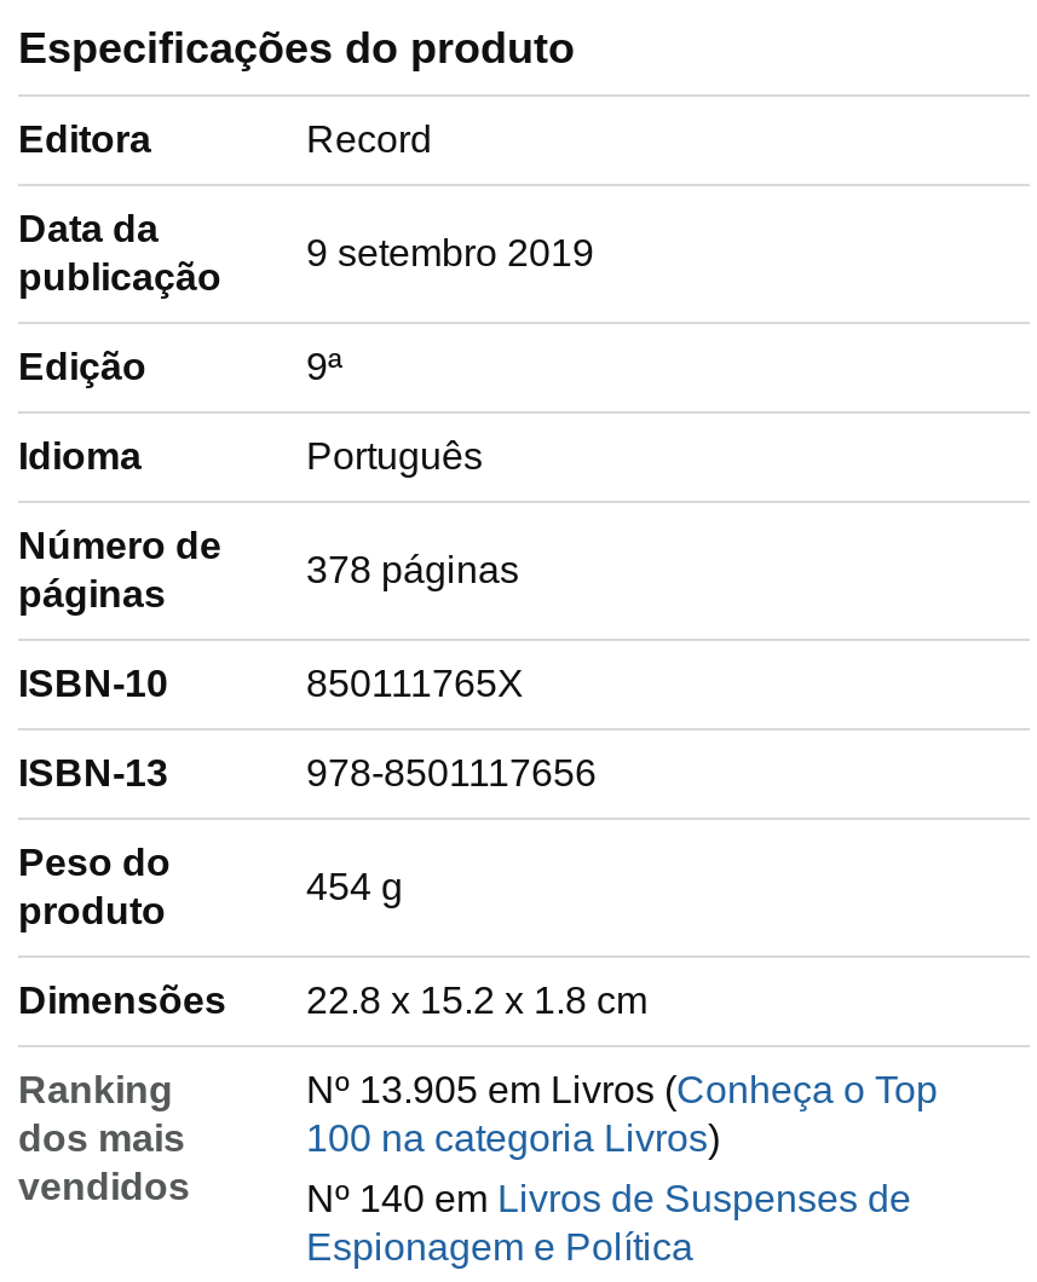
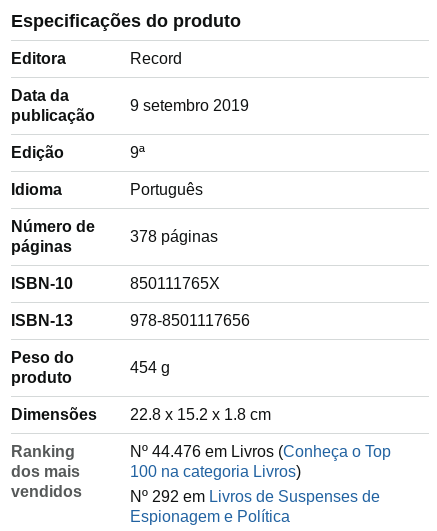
[306,1069,938,1111] Nº 13.905 em Livros (Conheça o Top -> [130,443,391,460] Nº 44.476 em Livros (Conheça o Top
[306,1178,911,1219] Nº 140 em Livros de Suspenses de -> [130,488,380,505] Nº 292 em Livros de Suspenses de

